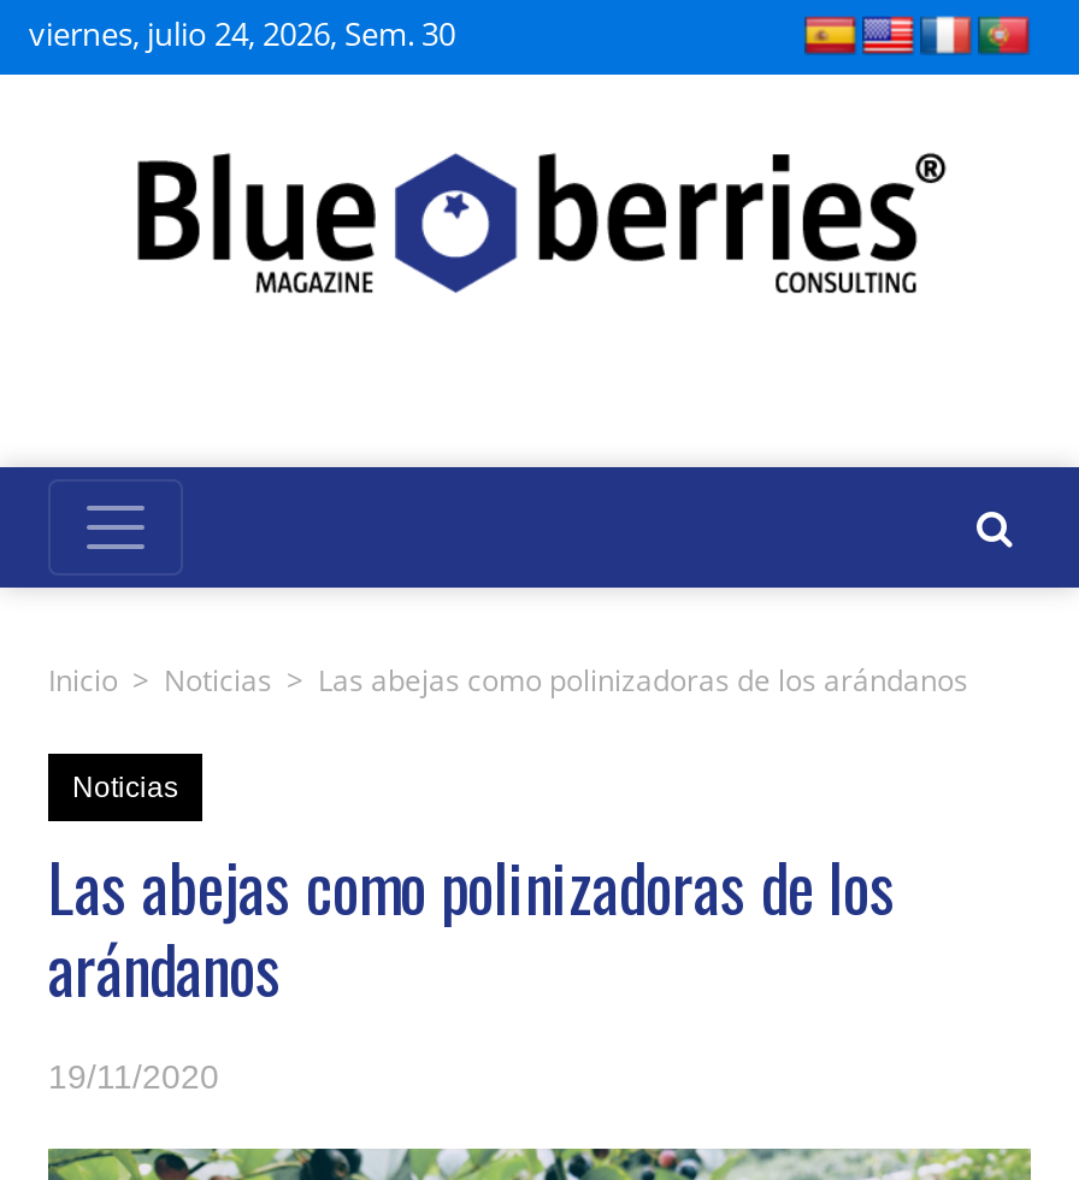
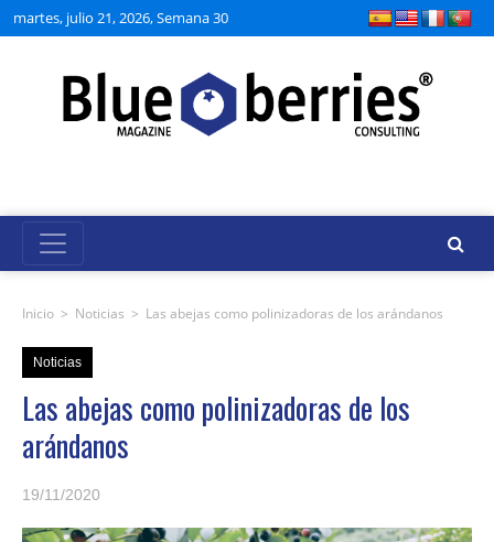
[29,12,455,55] viernes, julio 24, 2026, Sem. 30 -> [13,8,228,28] martes, julio 21, 2026, Semana 30

